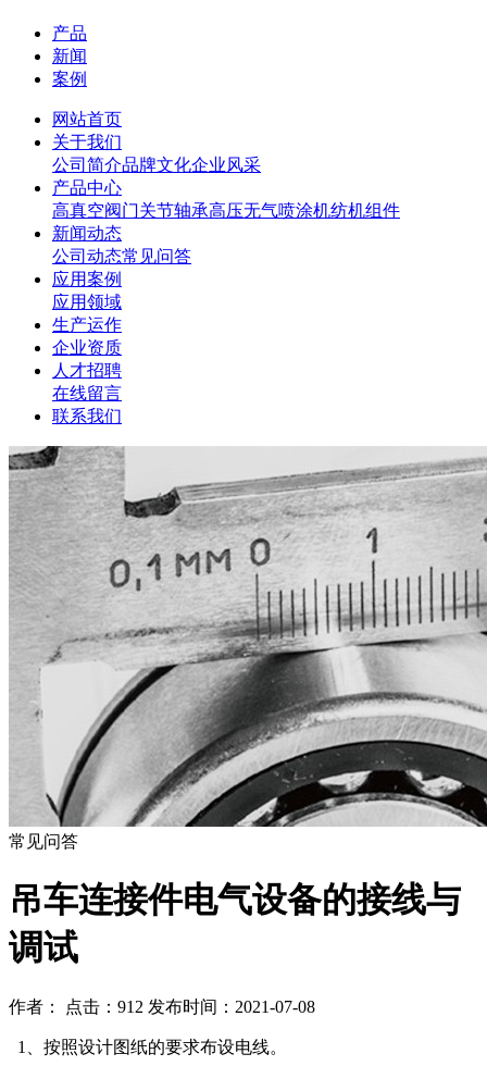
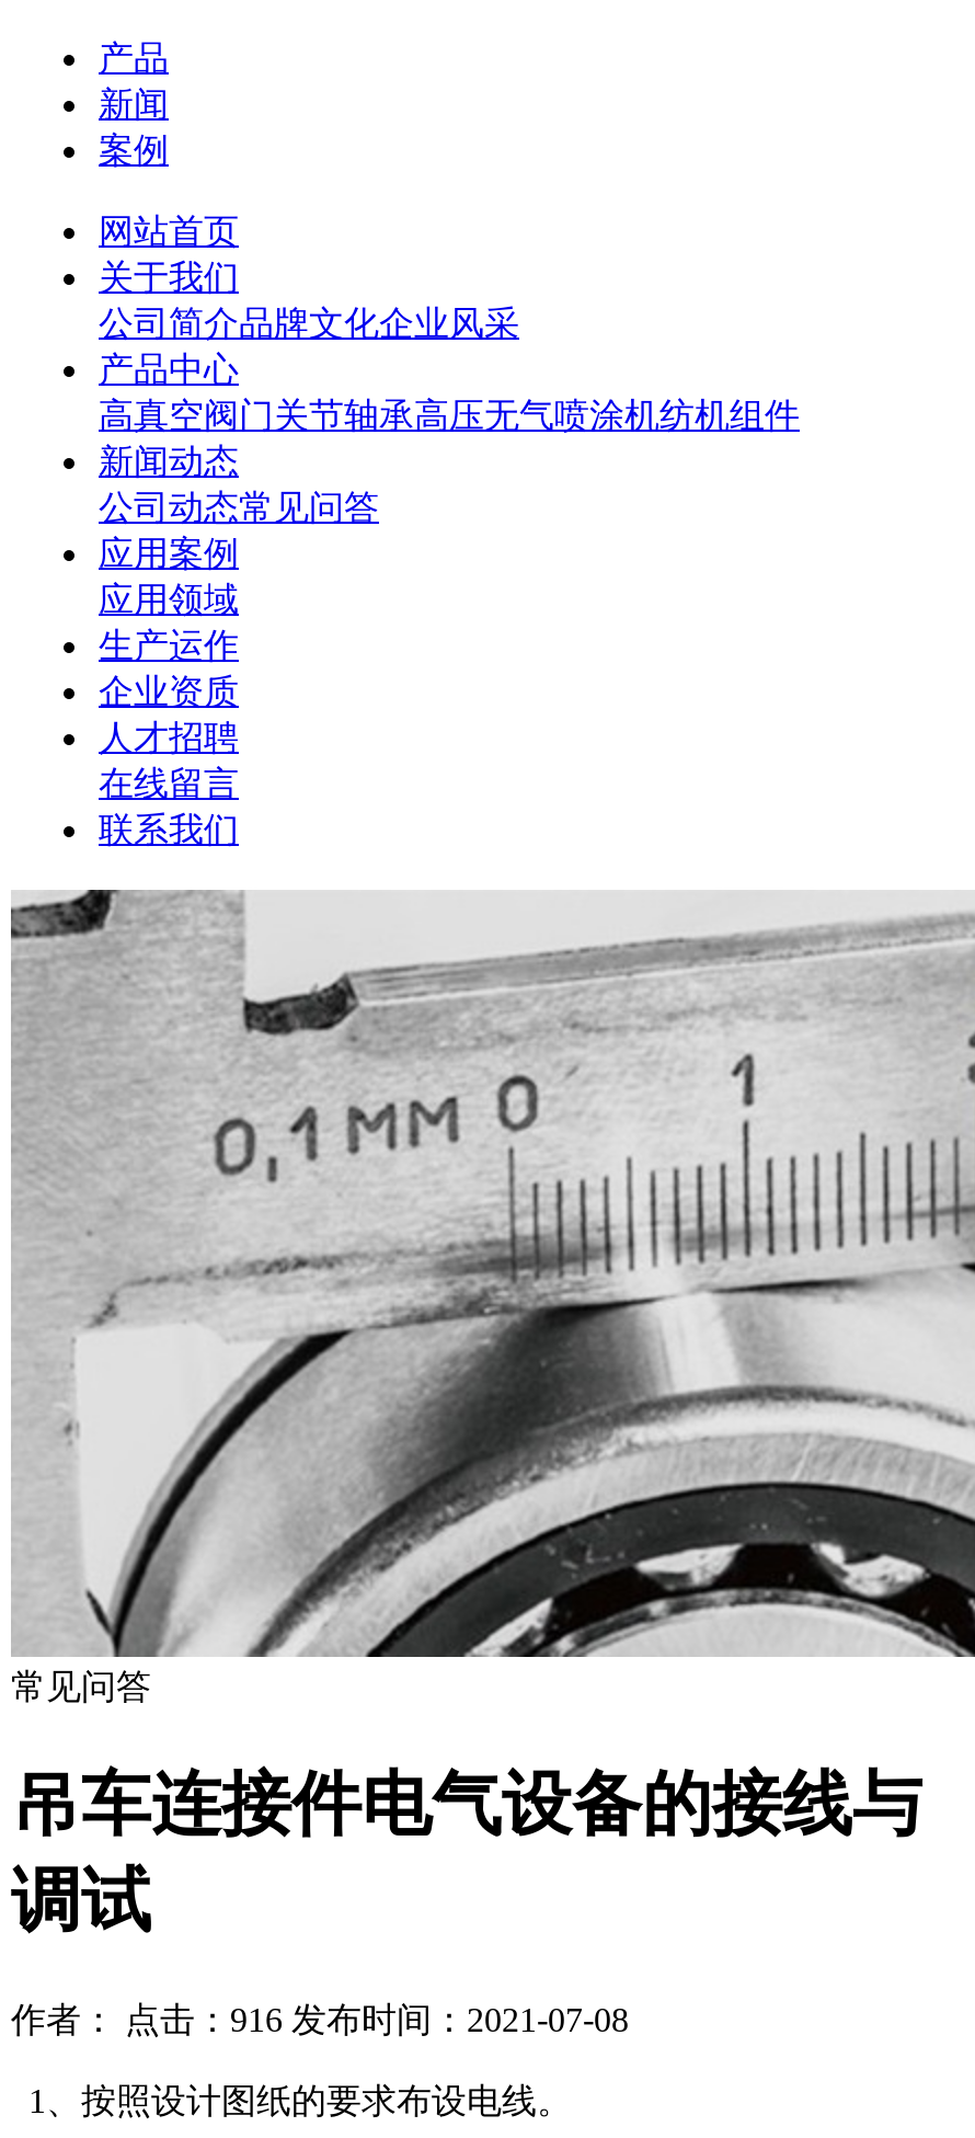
[9,997,315,1016] 作者： 点击：912 发布时间：2021-07-08 -> [11,2001,629,2038] 作者： 点击：916 发布时间：2021-07-08

